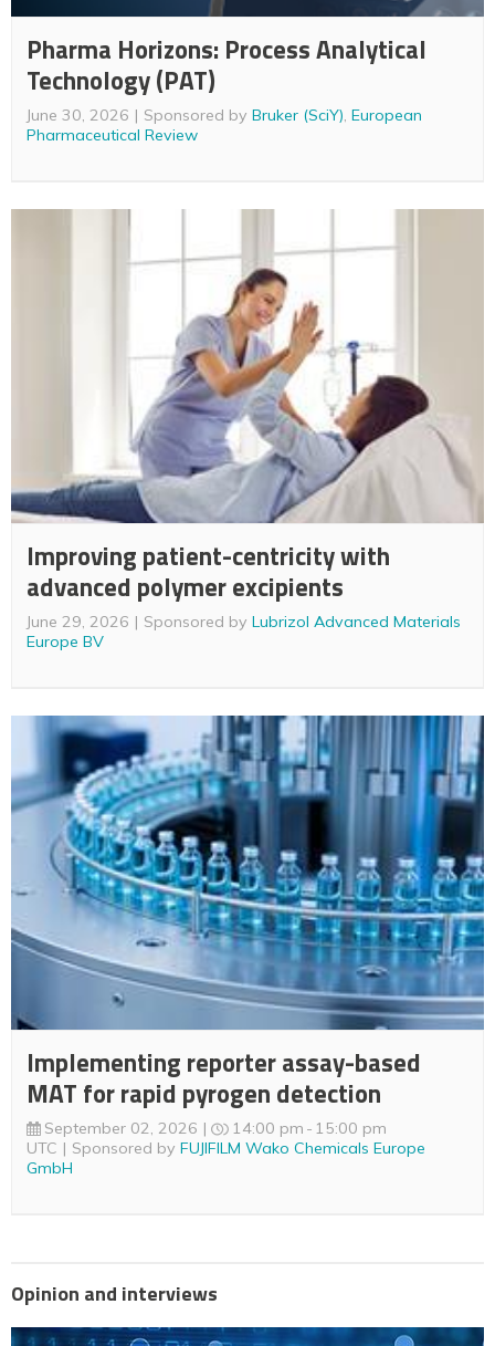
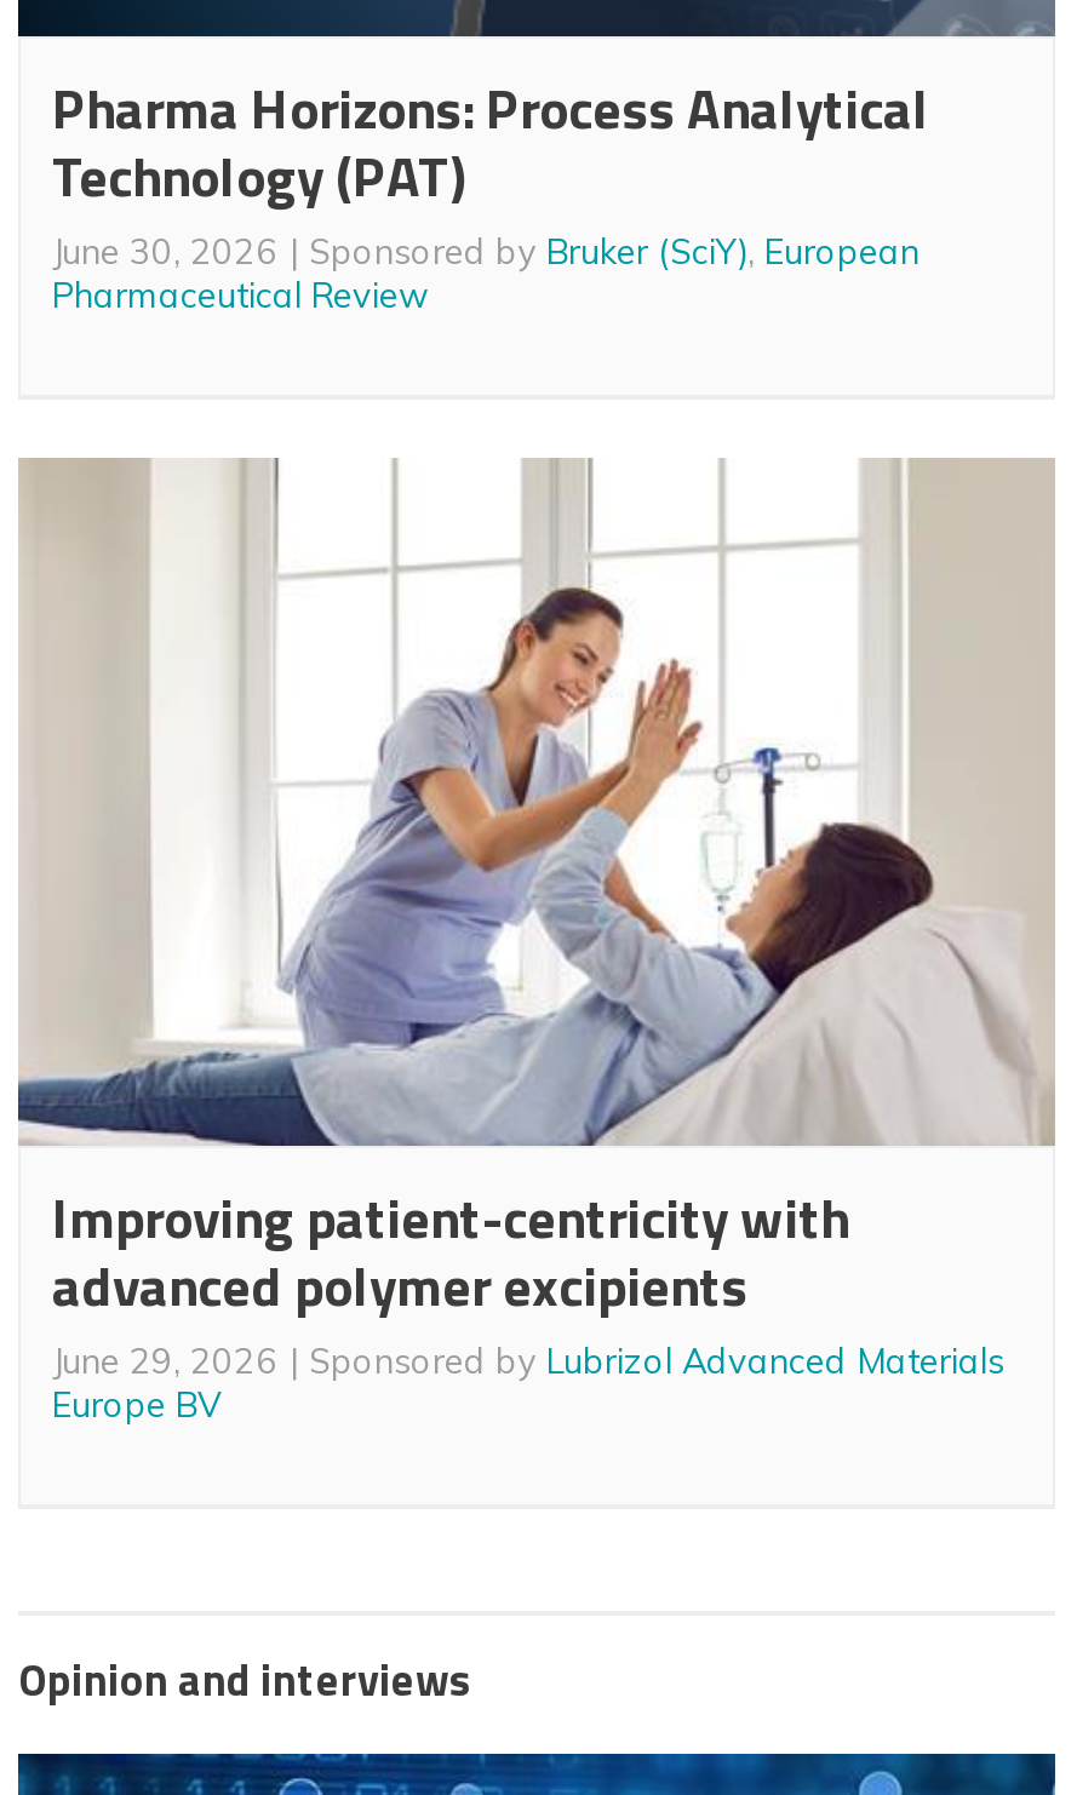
[11,714,485,1178] [image] | Implementing reporter assay-based | MAT for rapid pyrogen detection | September 02, 2026 | 14:00 pm 15:00 pm | UTC | Sponsored by FUJIFILM Wako Chemicals Europe | GmbH -> none

